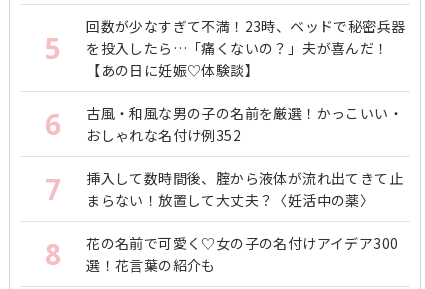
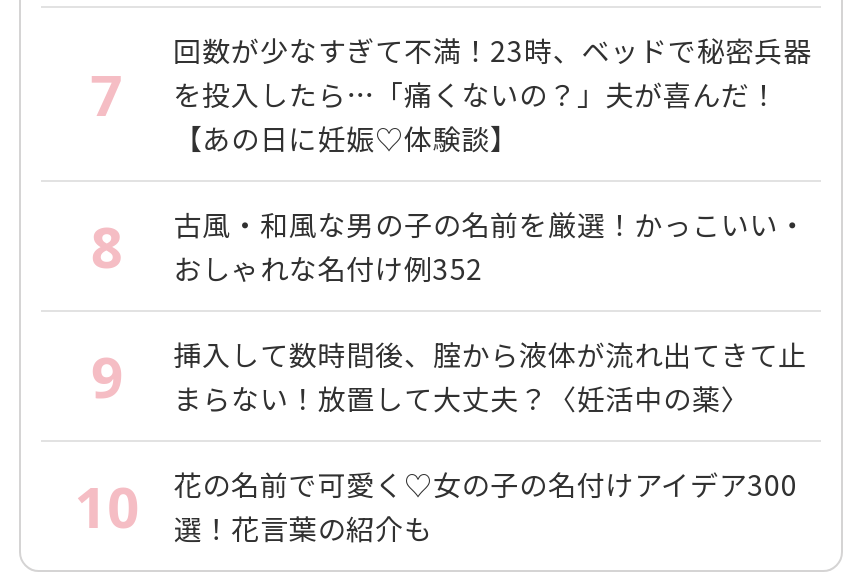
[45,29,389,67] 5 を投入したら…「痛くないの？」夫が喜んだ！ -> [91,57,778,133] 7 を投入したら…「痛くないの？」夫が喜んだ！
[45,103,403,145] 6 古風・和風な男の子の名前を厳選！かっこいい・ おしゃれな名付け例352 -> [91,205,807,289] 8 古風・和風な男の子の名前を厳選！かっこいい・ おしゃれな名付け例352
[45,168,403,210] 7 挿入して数時間後、腟から液体が流れ出てきて止 まらない！放置して大丈夫？〈妊活中の薬〉 -> [91,335,807,419] 9 挿入して数時間後、腟から液体が流れ出てきて止 まらない！放置して大丈夫？〈妊活中の薬〉
[45,235,61,273] 8 -> [74,469,140,545] 10

